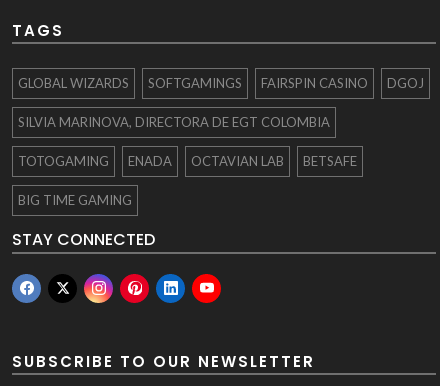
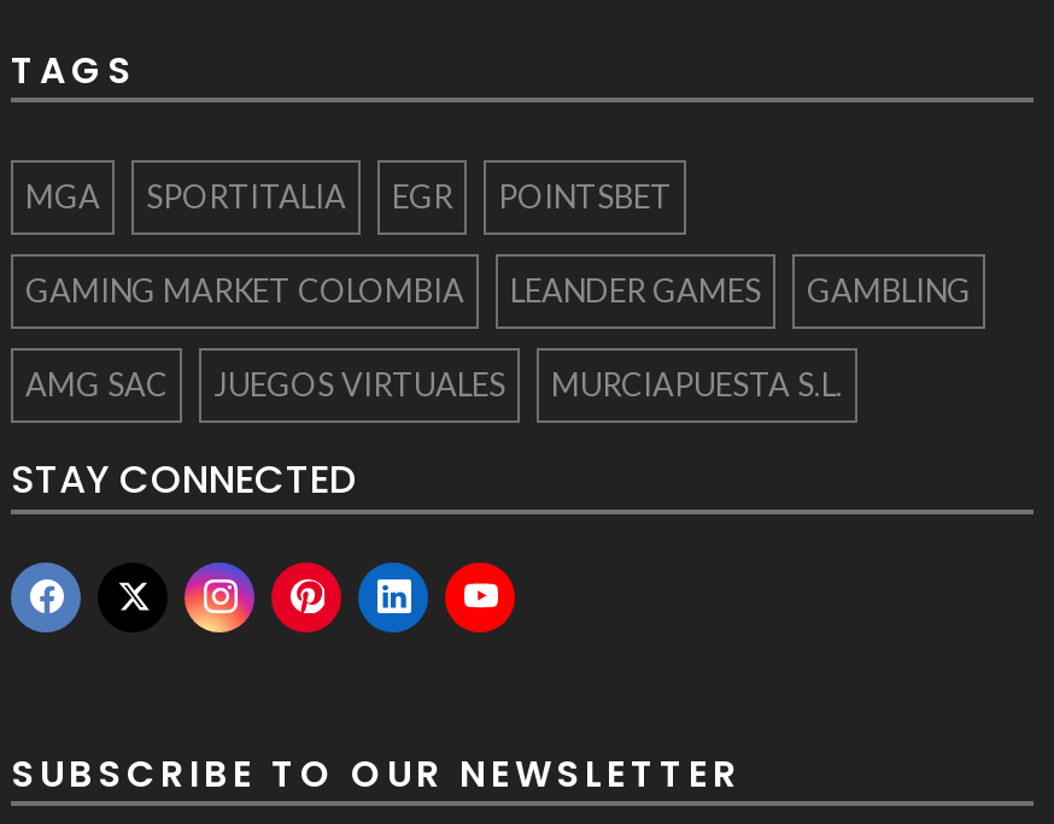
[18,75,424,208] GLOBAL WIZARDS | SOFTGAMINGS | FAIRSPIN CASINO | DGOJ | SILVIA MARINOVA, DIRECTORA DE EGT COLOMBIA | TOTOGAMING | ENADA | OCTAVIAN LAB | BETSAFE | BIG TIME GAMING -> [25,176,971,403] MGA | SPORTITALIA | EGR | POINTSBET | GAMING MARKET COLOMBIA | LEANDER GAMES | GAMBLING | AMG SAC | JUEGOS VIRTUALES | MURCIAPUESTA S.L.

